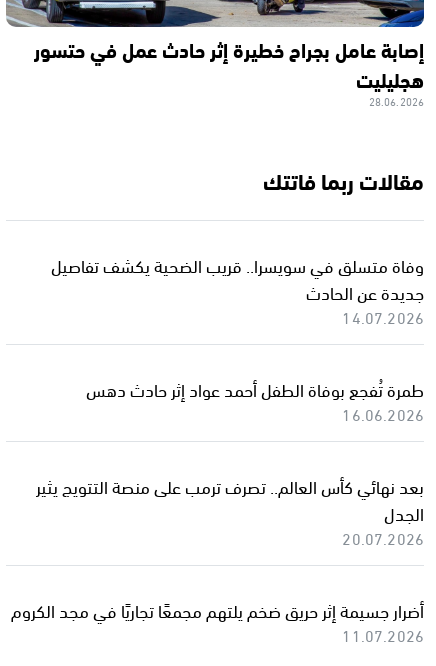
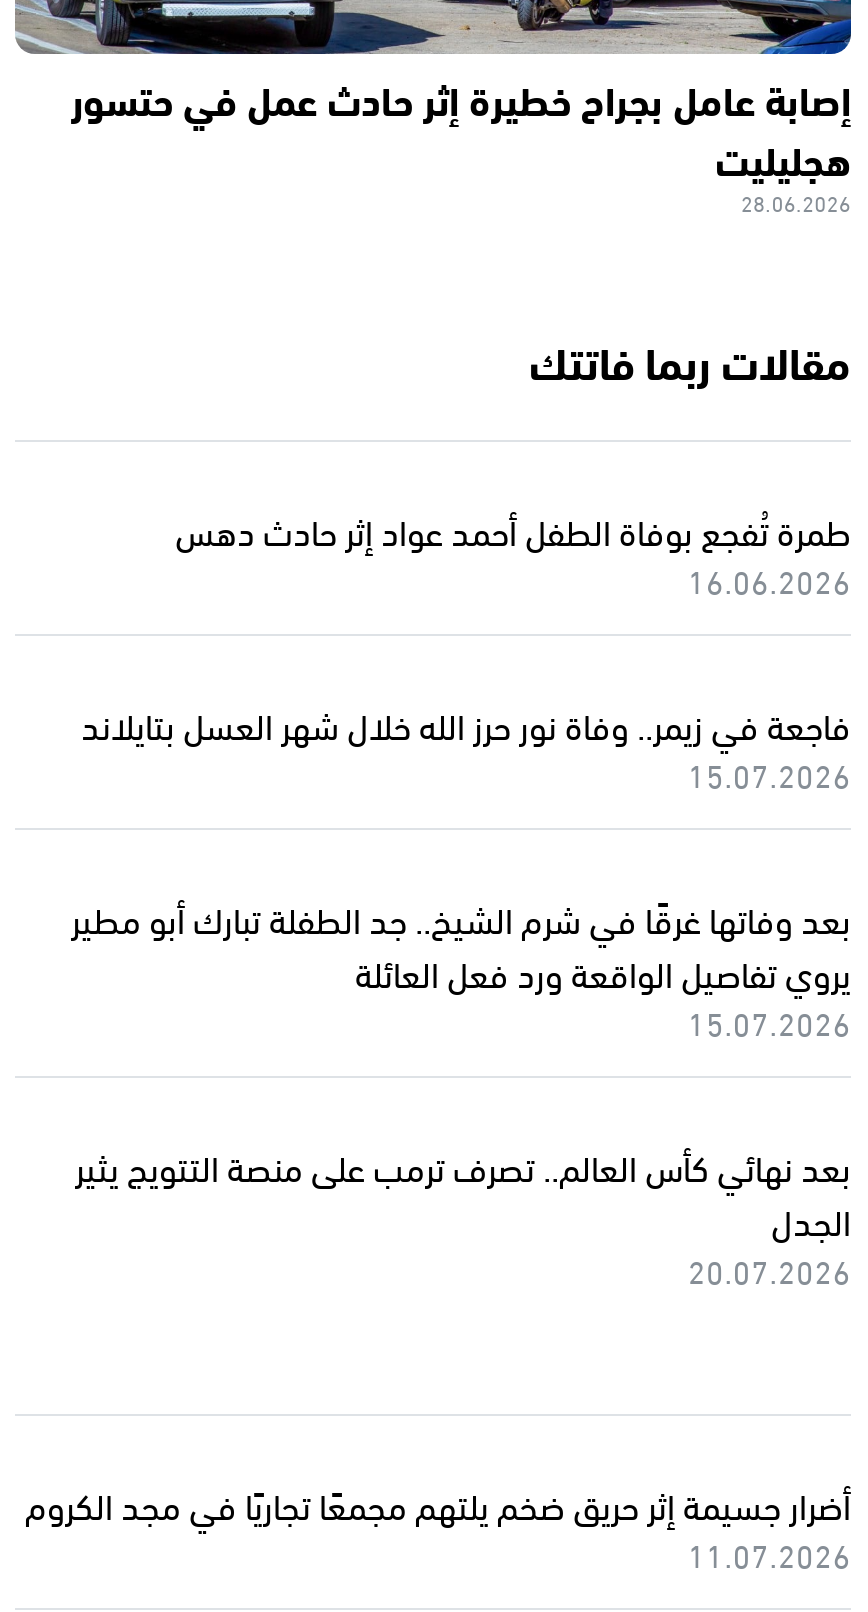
[51,248,424,331] وفاة متسلق في سويسرا.. قريب الضحية يكشف تفاصيل | جديدة عن الحادث | 14.07.2026 -> none
moved [86,372,424,428] -> [175,496,851,608]: طمرة تُفجع بوفاة الطفل أحمد عواد إثر حادث دهس | 16.06.2026
none -> [71,690,851,1050] فاجعة في زيمر.. وفاة نور حرز الله خلال شهر العسل بتايلاند | 15.07.2026 | بعد وفاتها غرقًا في شرم الشيخ.. جد الطفلة تبارك أبو مطير | يروي تفاصيل الواقعة ورد فعل العائلة | 15.07.2026

